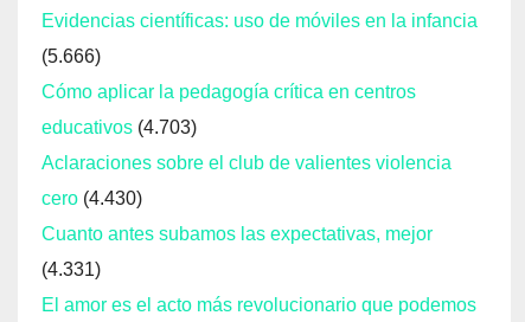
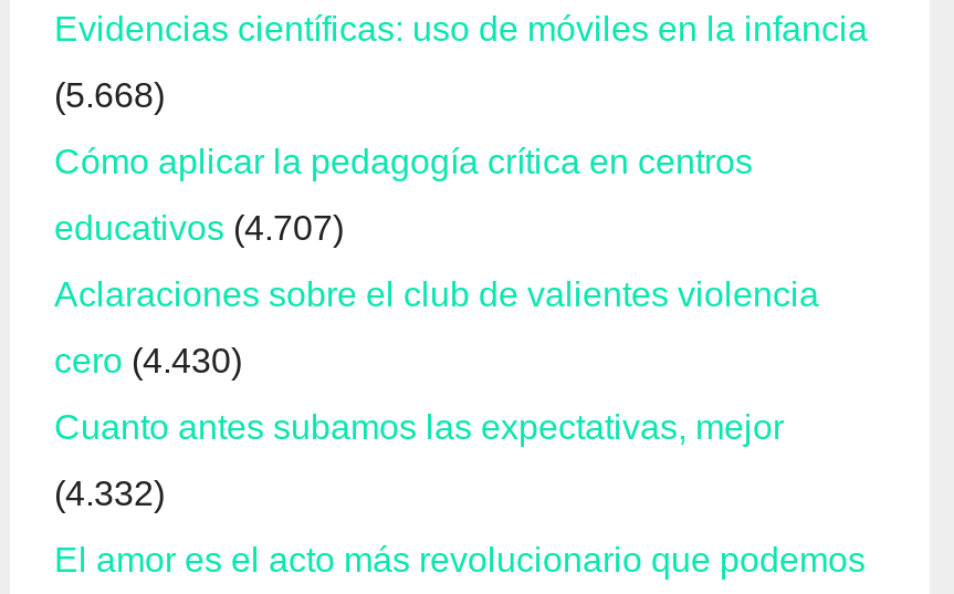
[41,46,101,66] (5.666) -> [54,78,165,115] (5.668)
[41,117,197,137] educativos (4.703) -> [54,211,344,248] educativos (4.707)
[41,259,101,279] (4.331) -> [54,476,165,514] (4.332)

